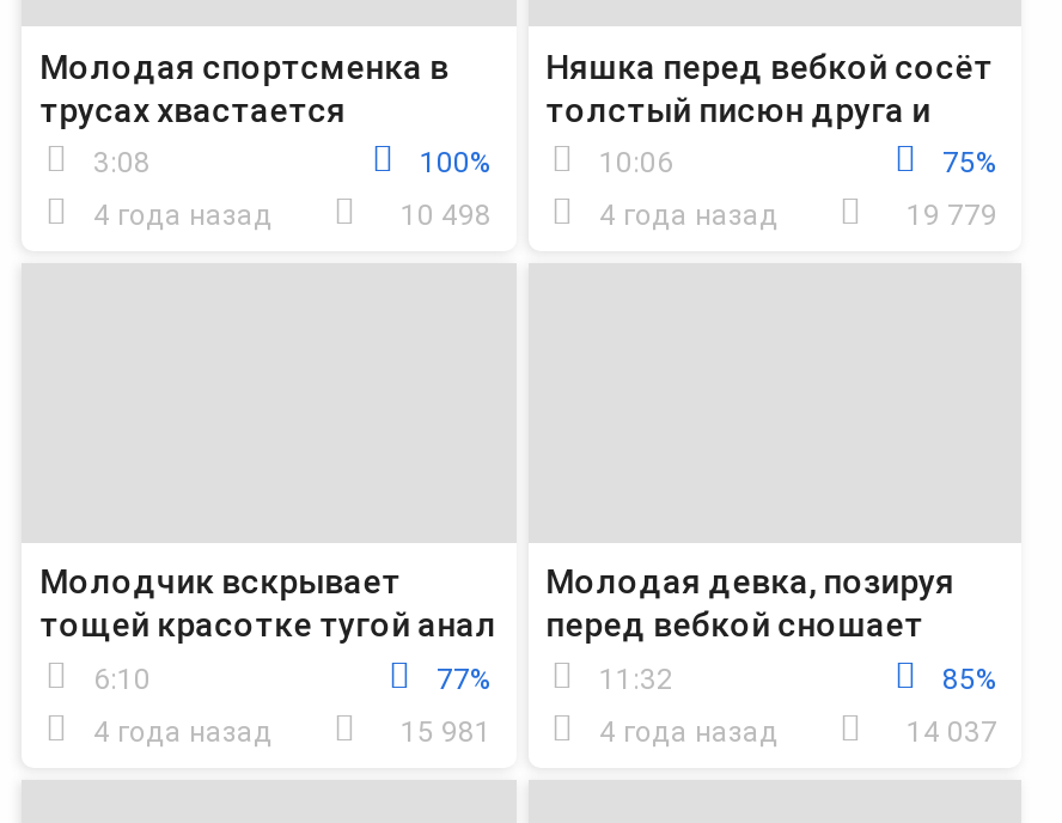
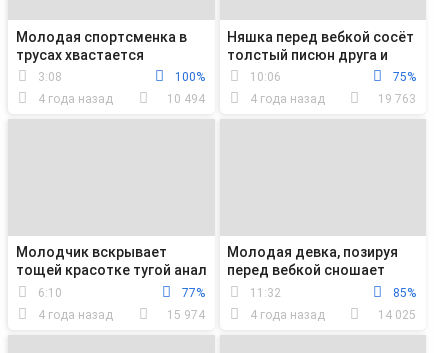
[401,199,492,233] 10 498 -> [166,92,204,106] 10 494
[907,199,997,233] 19 779 -> [378,92,416,106] 19 763
[401,714,492,748] 15 981 -> [166,307,204,321] 15 974
[907,714,997,748] 14 037 -> [378,307,416,321] 14 025

